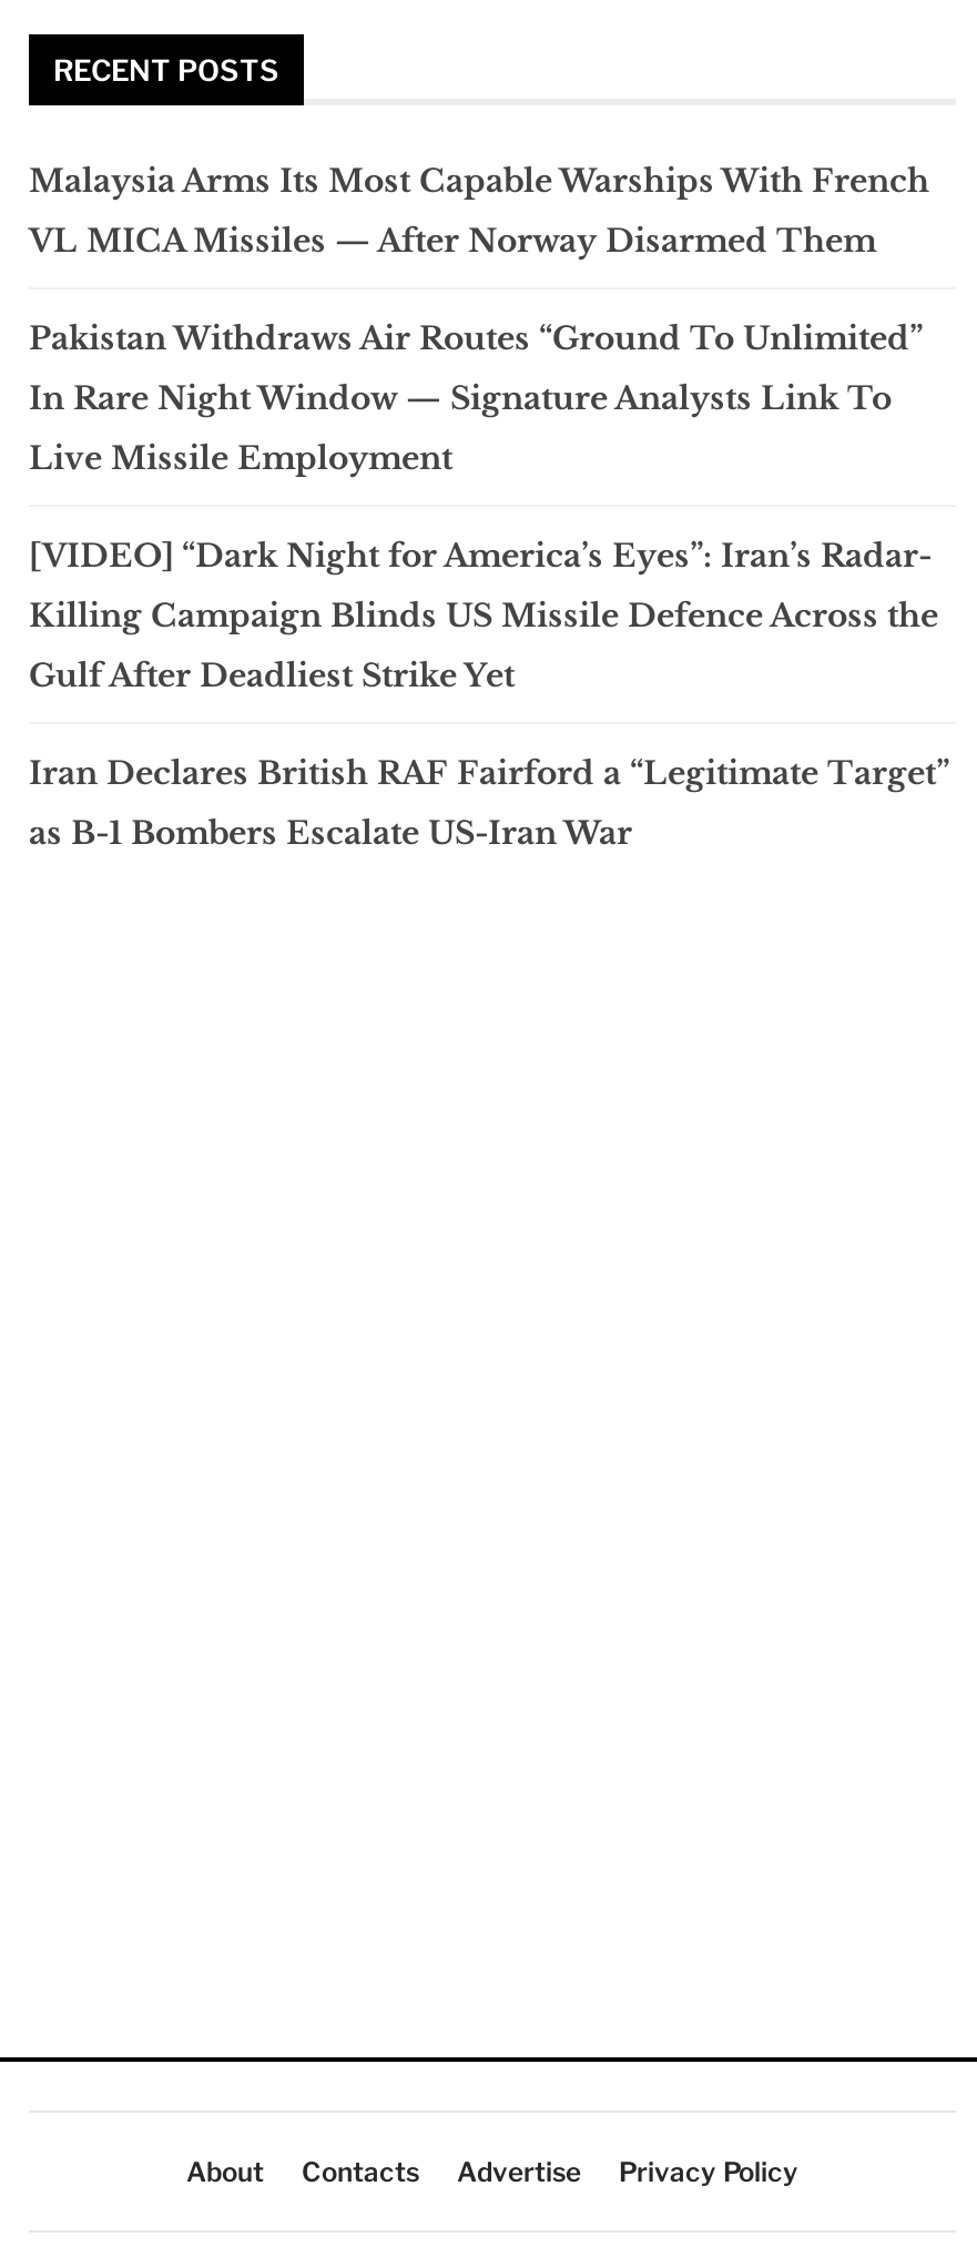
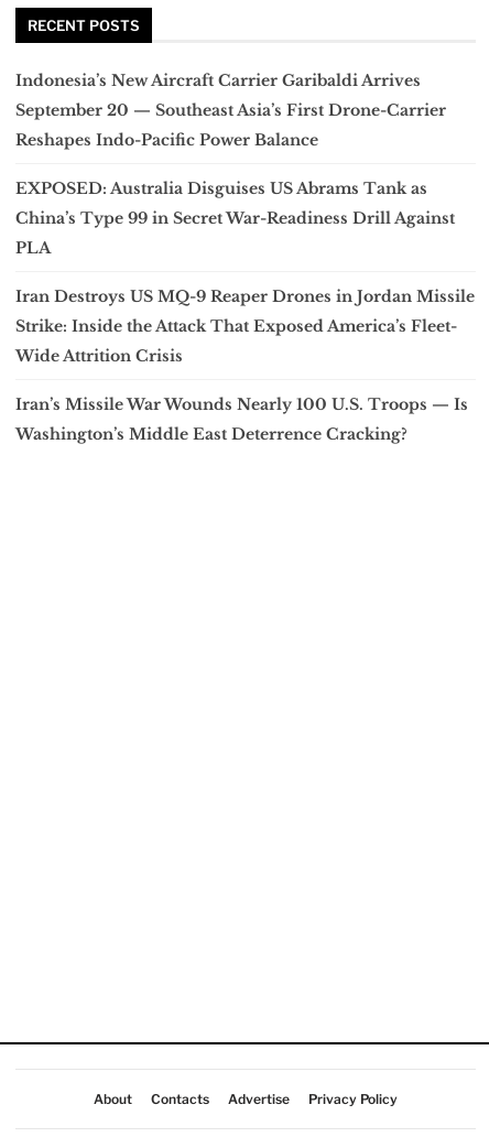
[29,160,949,852] Malaysia Arms Its Most Capable Warships With French | VL MICA Missiles — After Norway Disarmed Them | Pakistan Withdraws Air Routes “Ground To Unlimited” | In Rare Night Window — Signature Analysts Link To | Live Missile Employment | [VIDEO] “Dark Night for America’s Eyes”: Iran’s Radar- | Killing Campaign Blinds US Missile Defence Across the | Gulf After Deadliest Strike Yet | Iran Declares British RAF Fairford a “Legitimate Target” | as B-1 Bombers Escalate US-Iran War -> [15,70,475,444] Indonesia’s New Aircraft Carrier Garibaldi Arrives | September 20 — Southeast Asia’s First Drone-Carrier | Reshapes Indo-Pacific Power Balance | EXPOSED: Australia Disguises US Abrams Tank as | China’s Type 99 in Secret War-Readiness Drill Against | PLA | Iran Destroys US MQ-9 Reaper Drones in Jordan Missile | Strike: Inside the Attack That Exposed America’s Fleet- | Wide Attrition Crisis | Iran’s Missile War Wounds Nearly 100 U.S. Troops — Is | Washington’s Middle East Deterrence Cracking?

